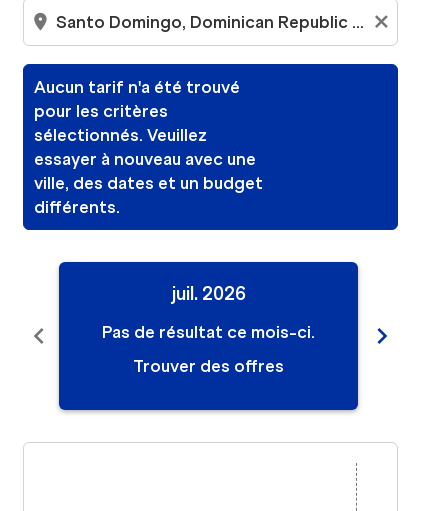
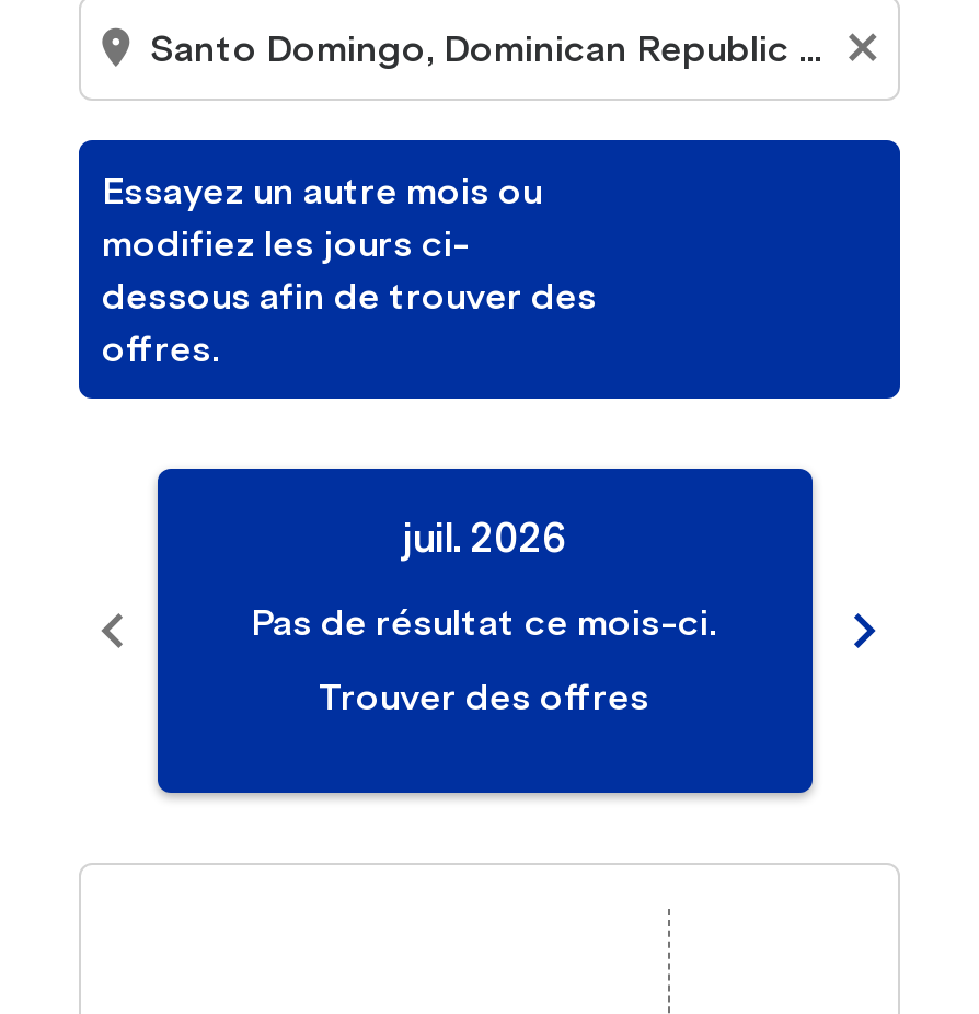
[33,77,262,217] Aucun tarif n'a été trouvé | pour les critères | sélectionnés. Veuillez | essayer à nouveau avec une | ville, des dates et un budget | différents. -> [102,169,597,370] Essayez un autre mois ou | modifiez les jours ci- | dessous afin de trouver des | offres.

